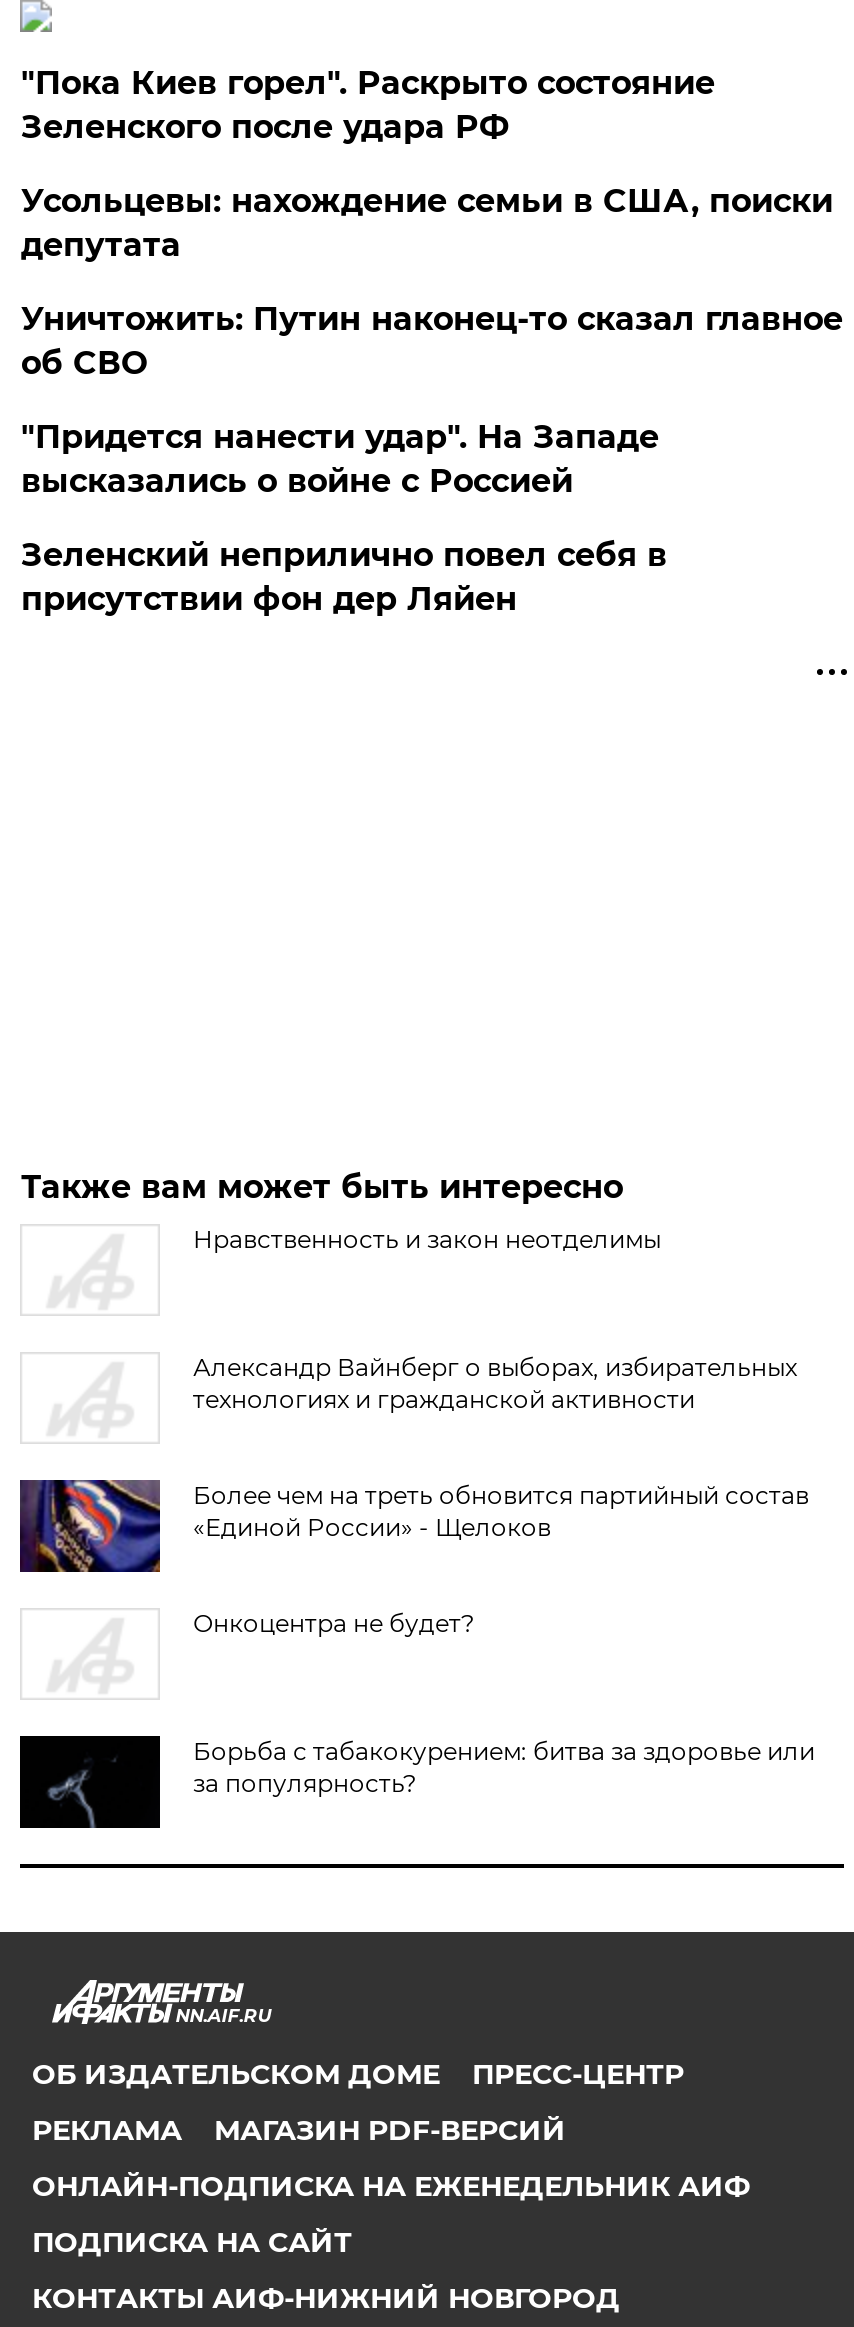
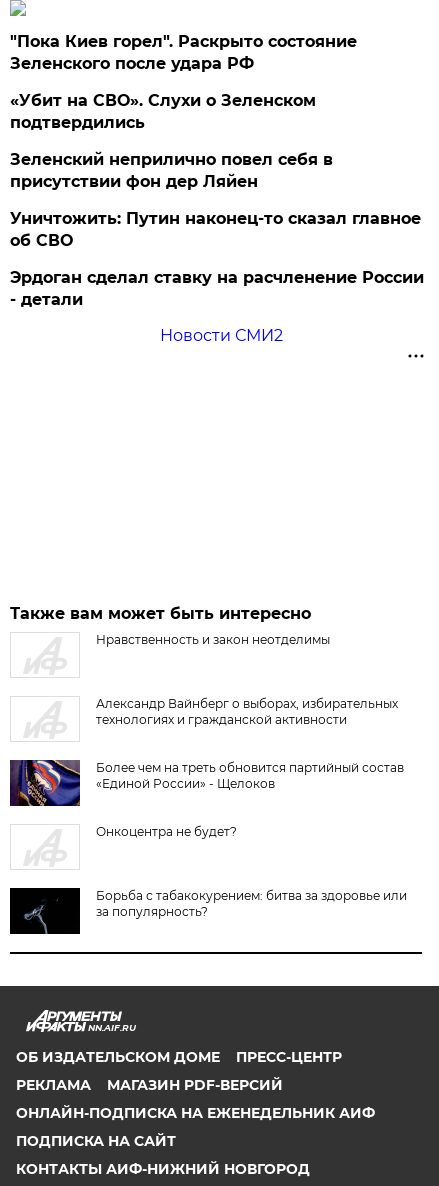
[21,182,833,500] Усольцевы: нахождение семьи в США, поиски | депутата | "Придется нанести удар". На Западе | высказались о войне с Россией -> [10,91,316,132] «Убит на СВО». Слухи о Зеленском | подтвердились
moved [21,300,843,382] -> [10,209,421,250]: Уничтожить: Путин наконец-то сказал главное | об СВО
moved [21,536,667,618] -> [10,150,333,191]: Зеленский неприлично повел cебя в | присутствии фон дер Ляйен
none -> [10,268,424,345] Эрдоган сделал ставку на расчленение России | - детали | Новости СМИ2

